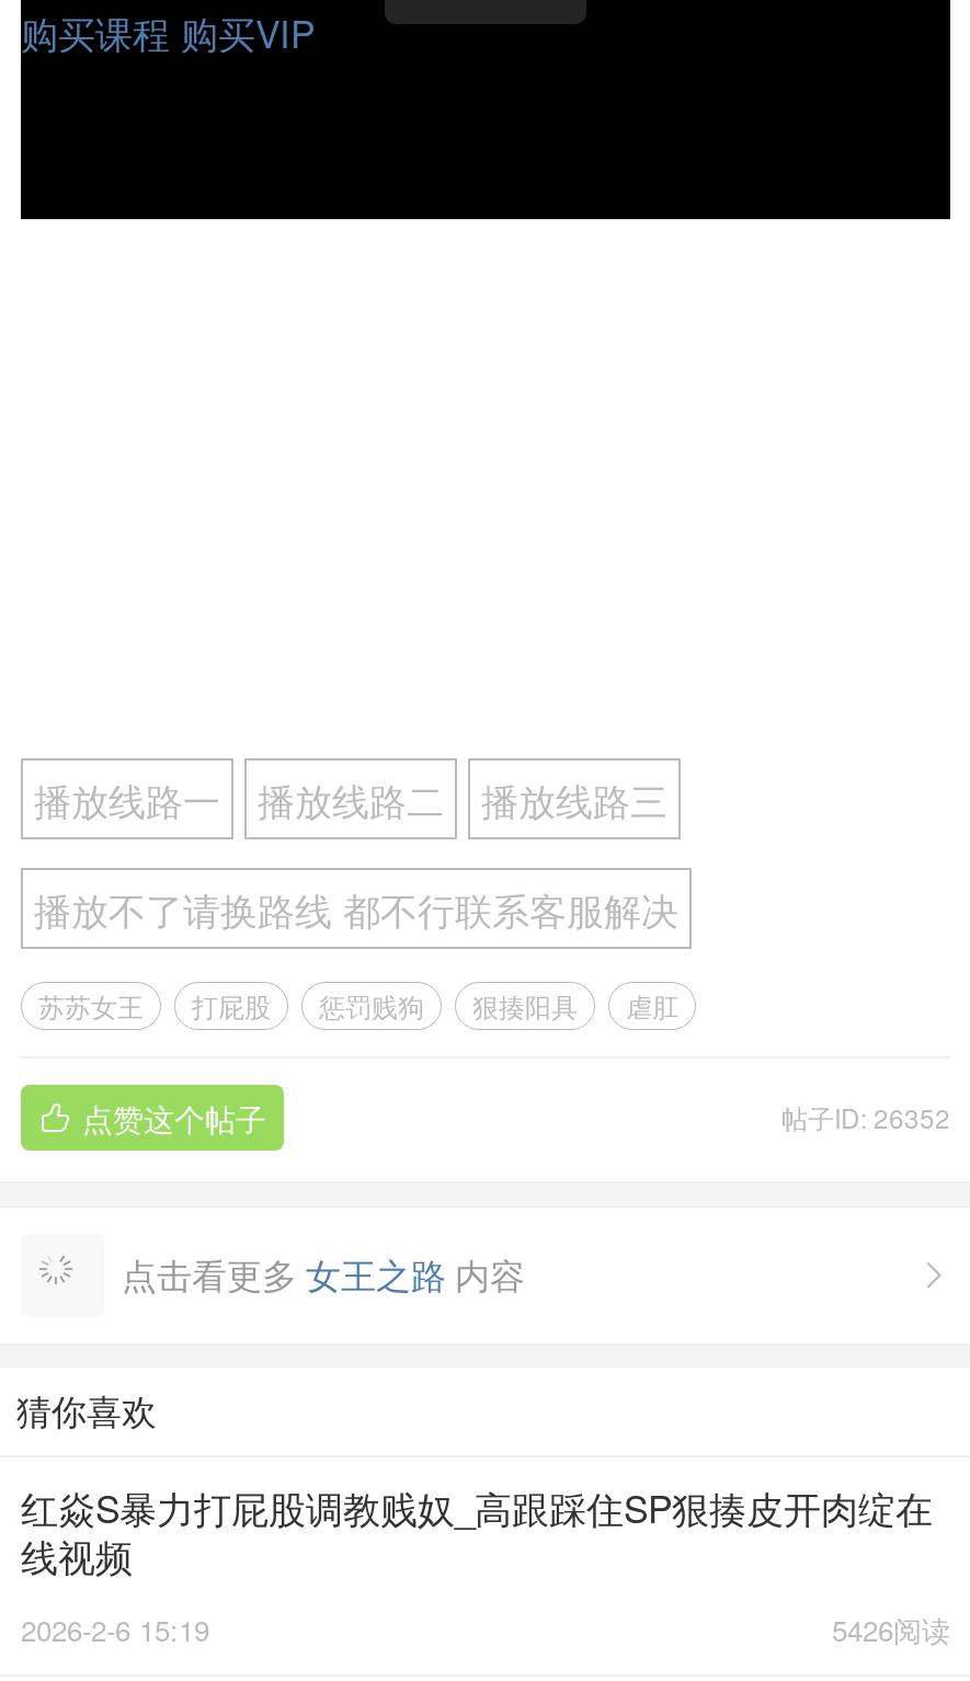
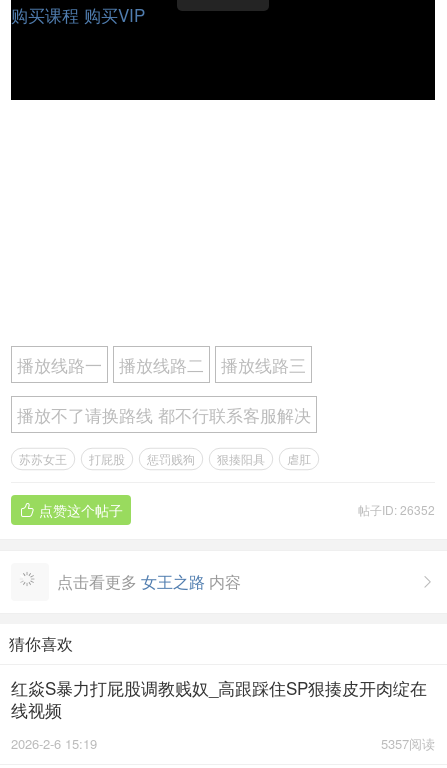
[832,1610,950,1651] 5426阅读 -> [381,734,435,753] 5357阅读

